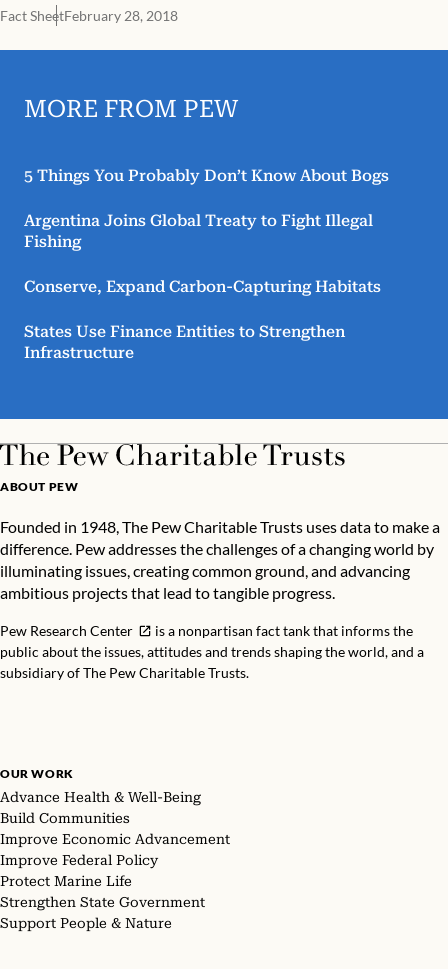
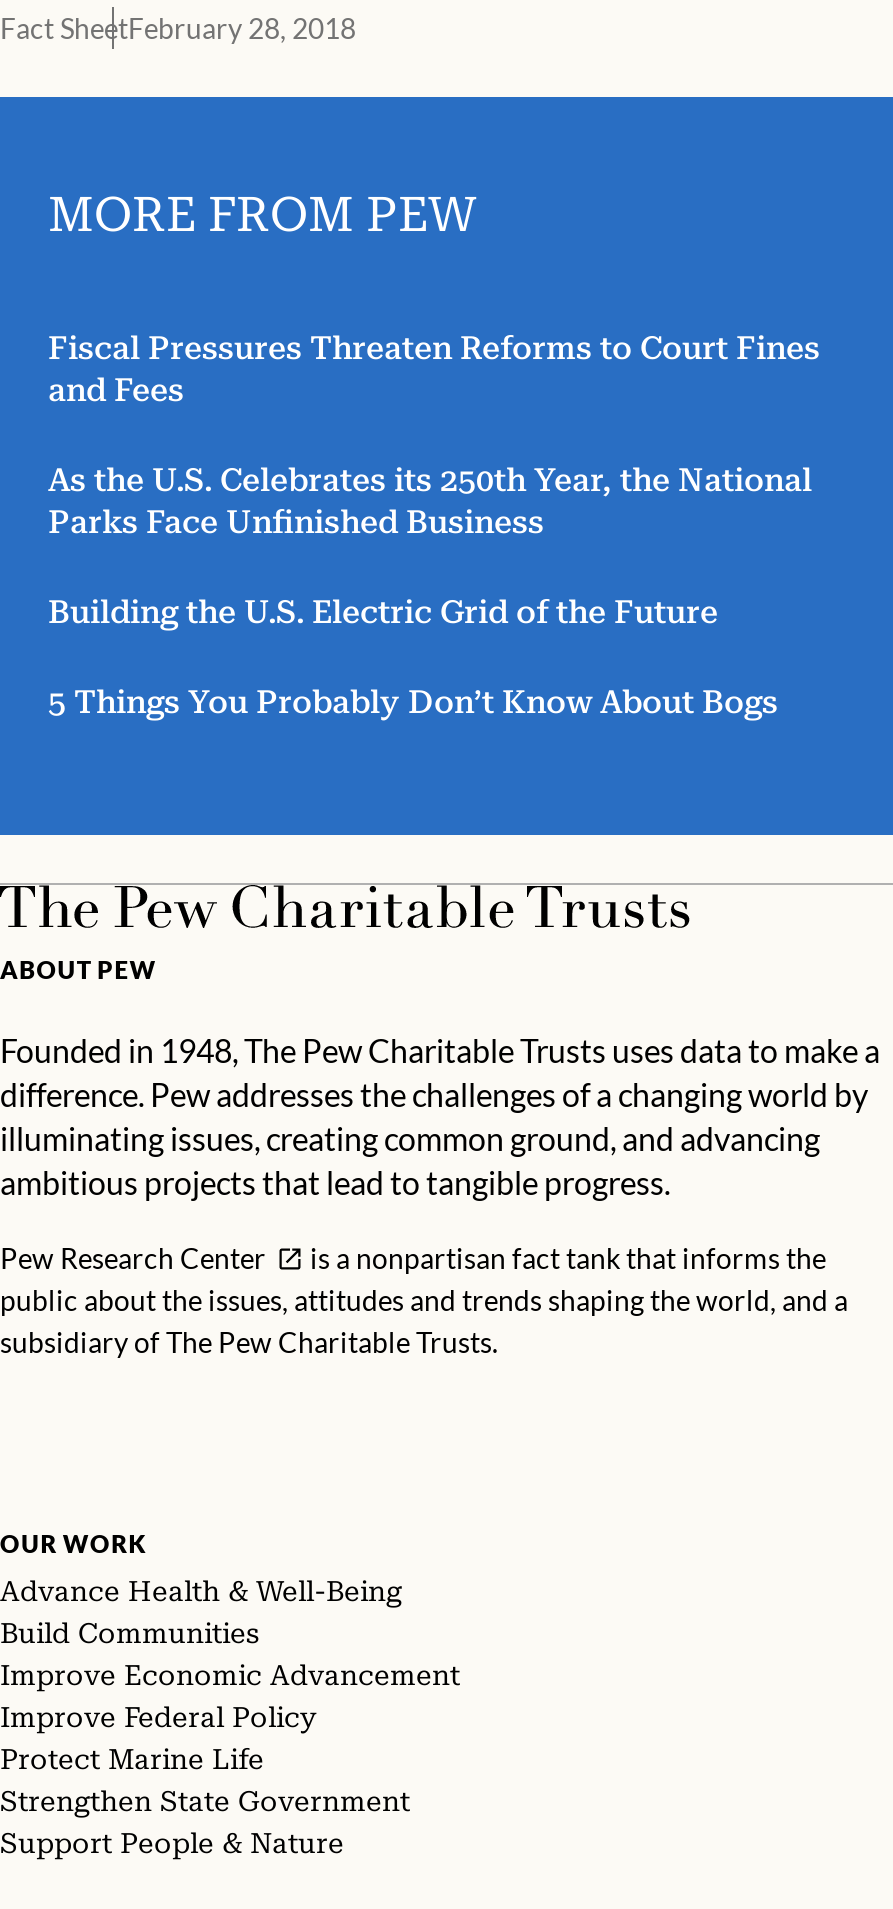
none -> [48,329,820,631] Fiscal Pressures Threaten Reforms to Court Fines | and Fees | As the U.S. Celebrates its 250th Year, the National | Parks Face Unfinished Business | Building the U.S. Electric Grid of the Future
moved [24,166,389,185] -> [48,683,778,721]: 5 Things You Probably Don’t Know About Bogs
[24,211,381,362] Argentina Joins Global Treaty to Fight Illegal | Fishing | Conserve, Expand Carbon-Capturing Habitats | States Use Finance Entities to Strengthen | Infrastructure -> none

